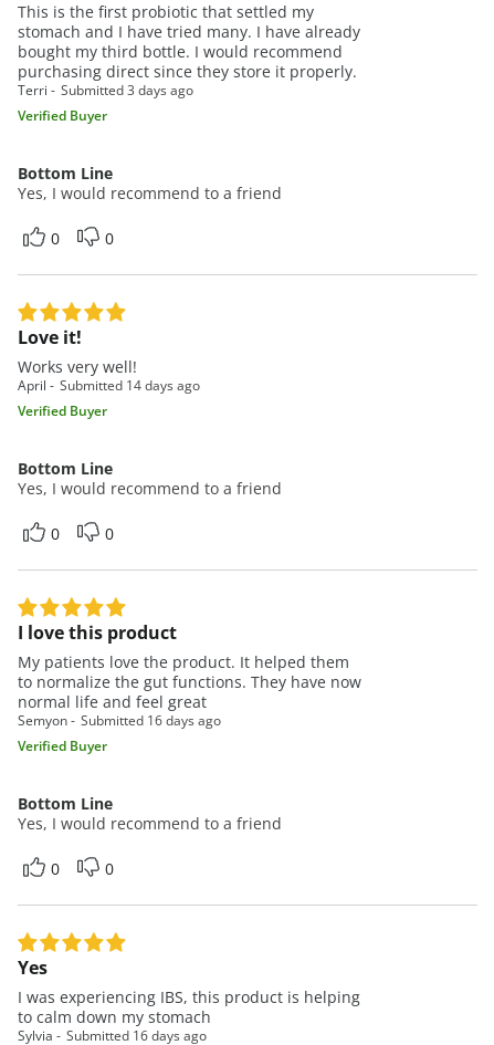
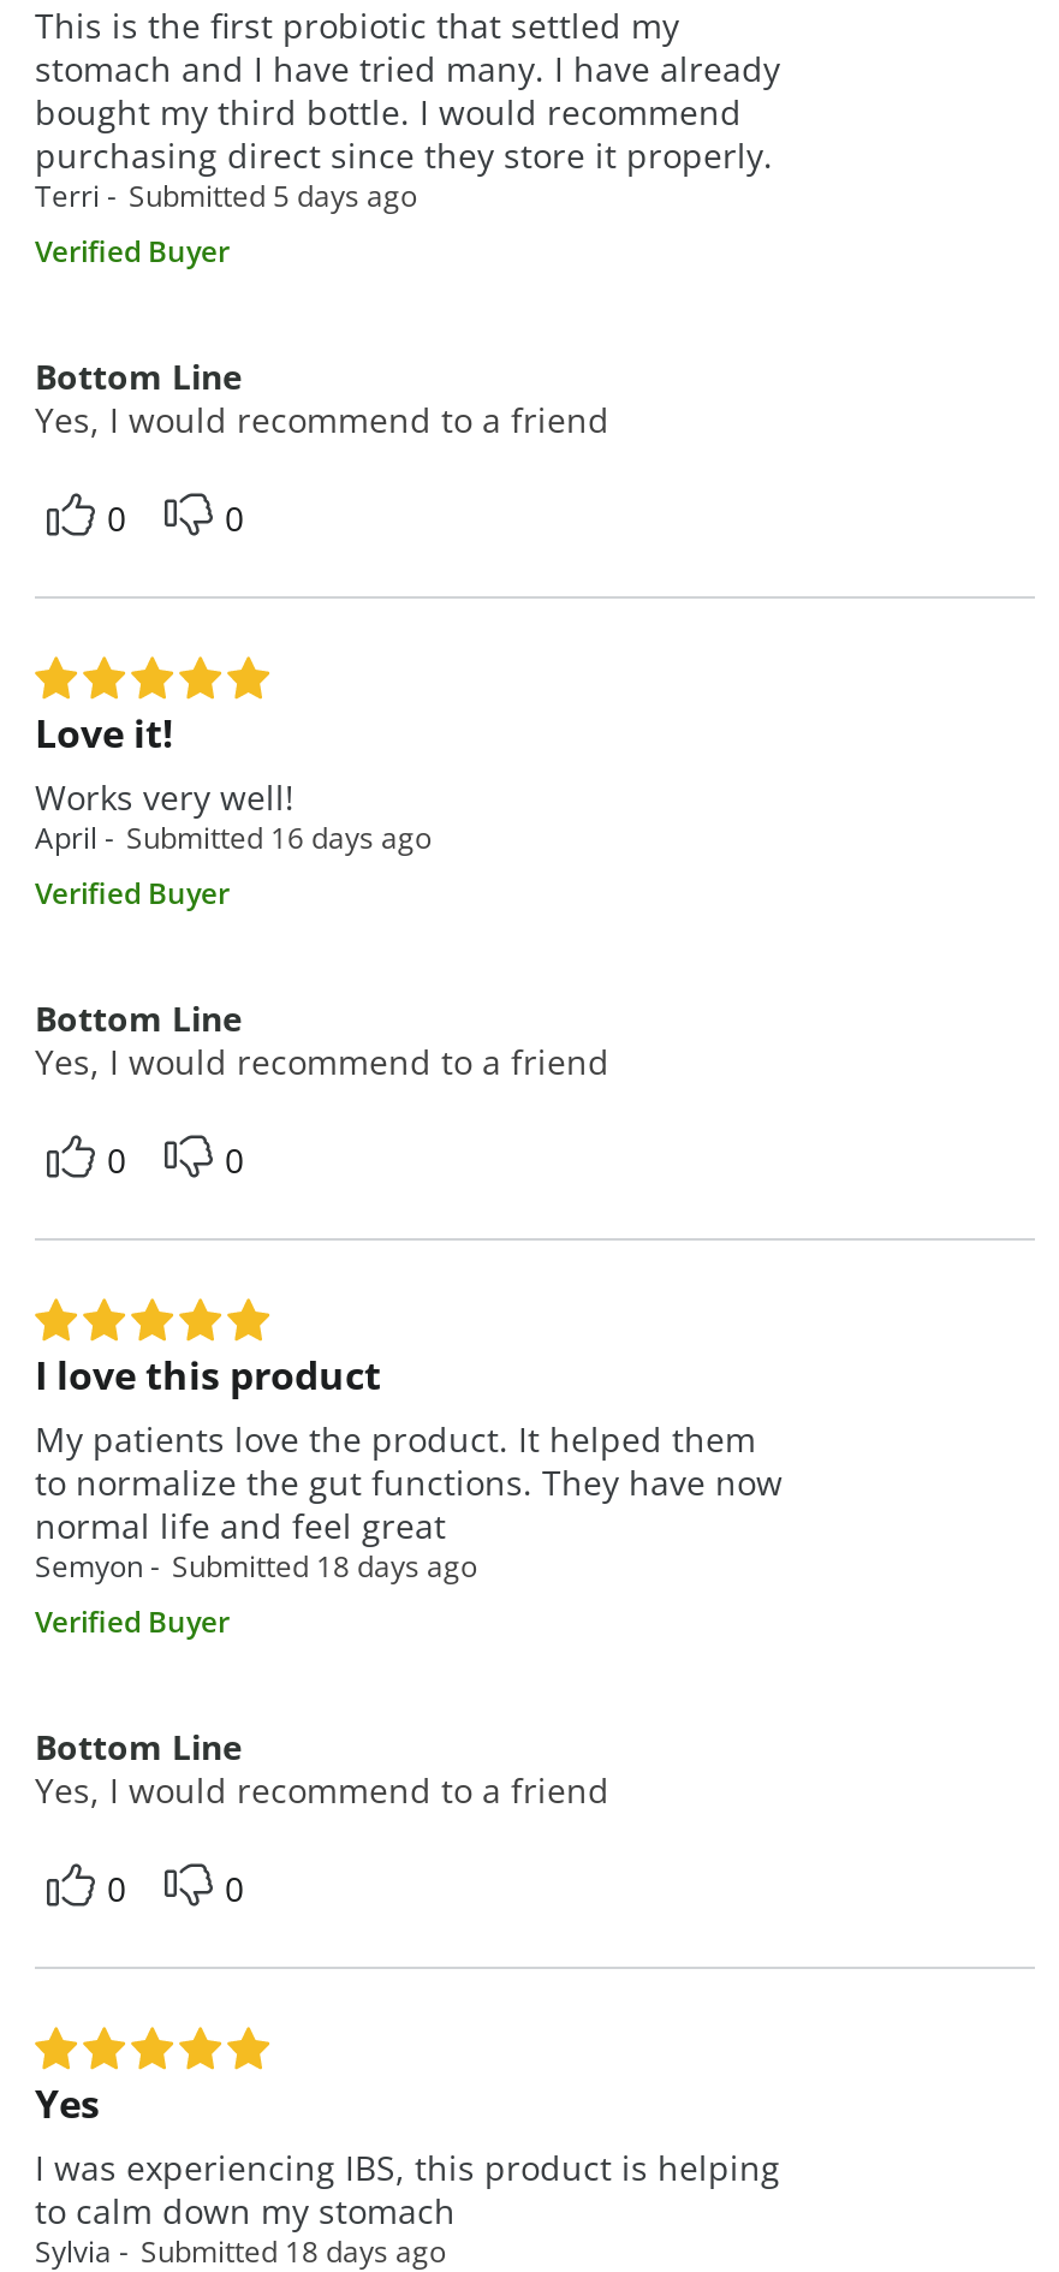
[61,81,193,99] Submitted 3 days ago -> [129,175,417,216] Submitted 5 days ago
[60,376,200,395] Submitted 14 days ago -> [126,817,432,858] Submitted 16 days ago
[81,711,221,730] Submitted 16 days ago -> [172,1545,477,1586] Submitted 18 days ago
[66,1026,207,1045] Submitted 16 days ago -> [141,2231,446,2272] Submitted 18 days ago

